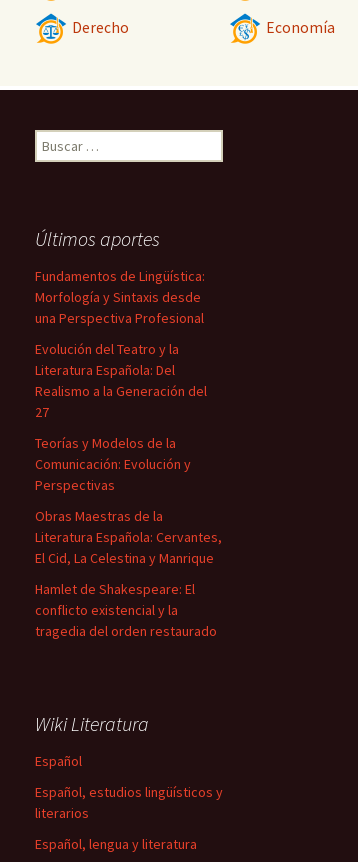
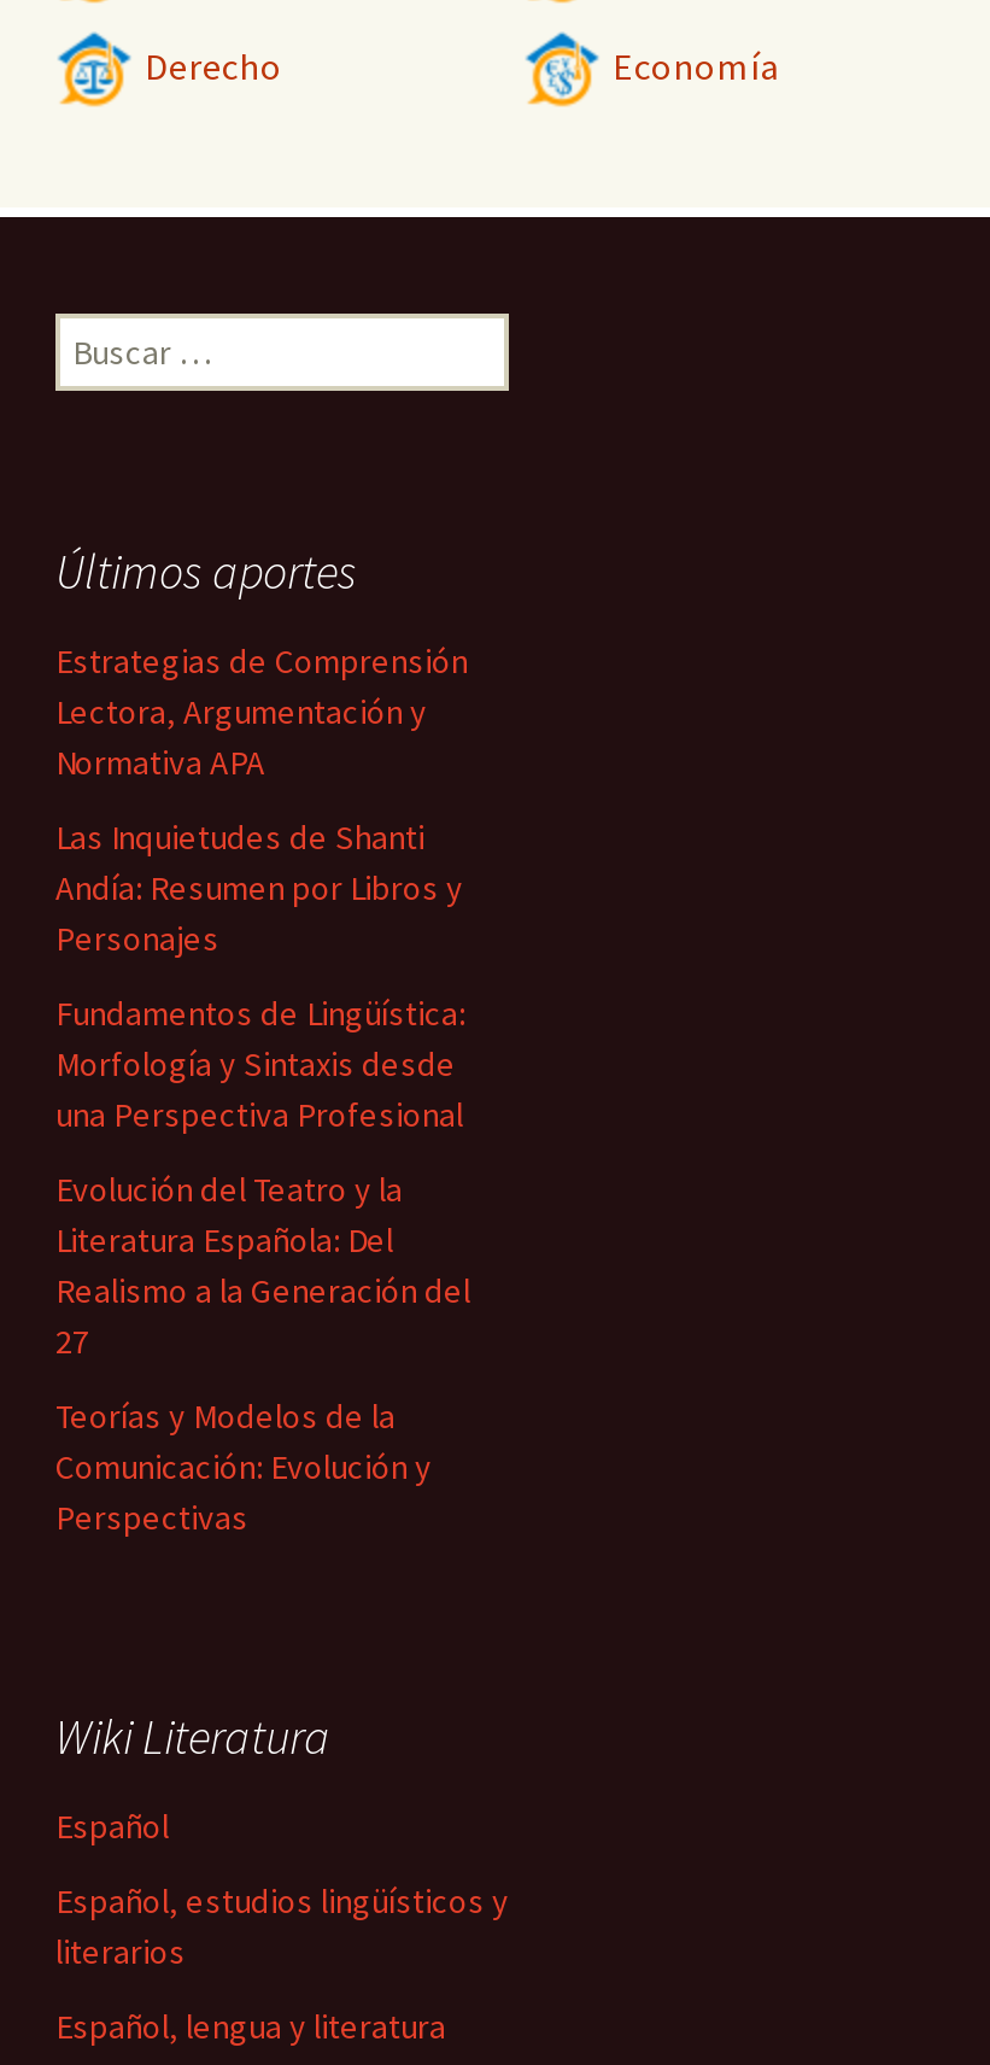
none -> [55,639,468,960] Estrategias de Comprensión | Lectora, Argumentación y | Normativa APA | Las Inquietudes de Shanti | Andía: Resumen por Libros y | Personajes
moved [35,267,207,494] -> [55,991,470,1539]: Fundamentos de Lingüística: | Morfología y Sintaxis desde | una Perspectiva Profesional | ... | Comunicación: Evolución y | Perspectivas
[35,507,222,640] Obras Maestras de la | Literatura Española: Cervantes, | El Cid, La Celestina y Manrique | Hamlet de Shakespeare: El | conflicto existencial y la | tragedia del orden restaurado -> none

